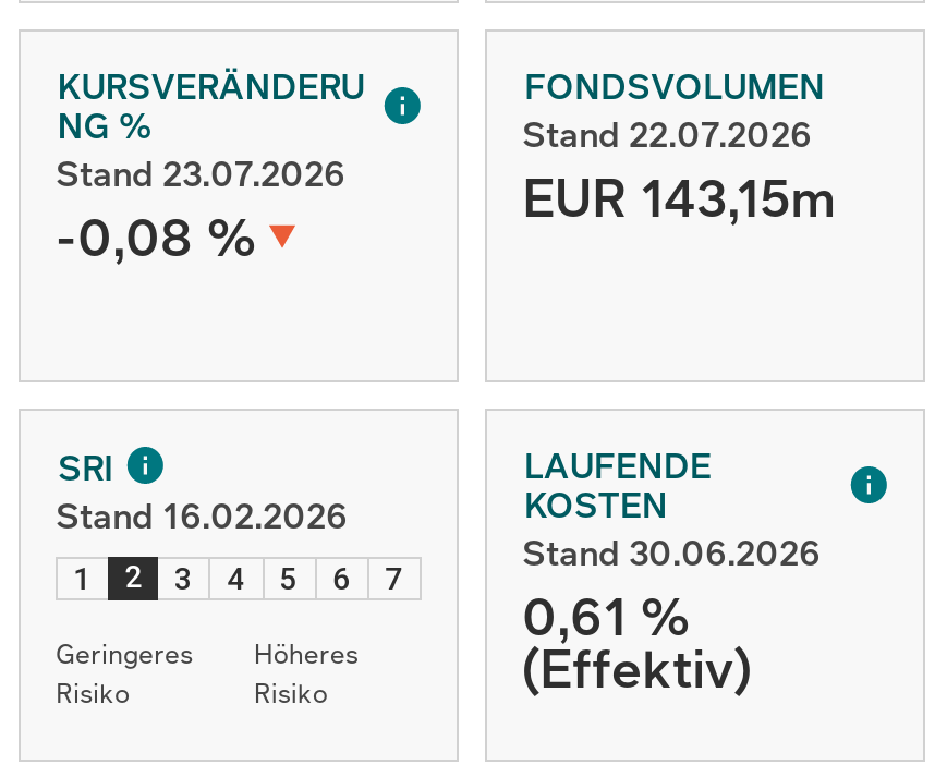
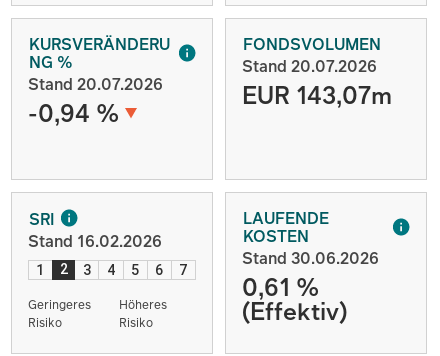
[522,110,812,158] Stand 22.07.2026 -> [242,55,377,77] Stand 20.07.2026
[56,149,345,197] Stand 23.07.2026 -> [28,73,163,95] Stand 20.07.2026
[522,160,836,232] EUR 143,15m -> [242,78,392,111] EUR 143,07m
[56,199,256,271] -0,08 % -> [28,96,119,129] -0,94 %

